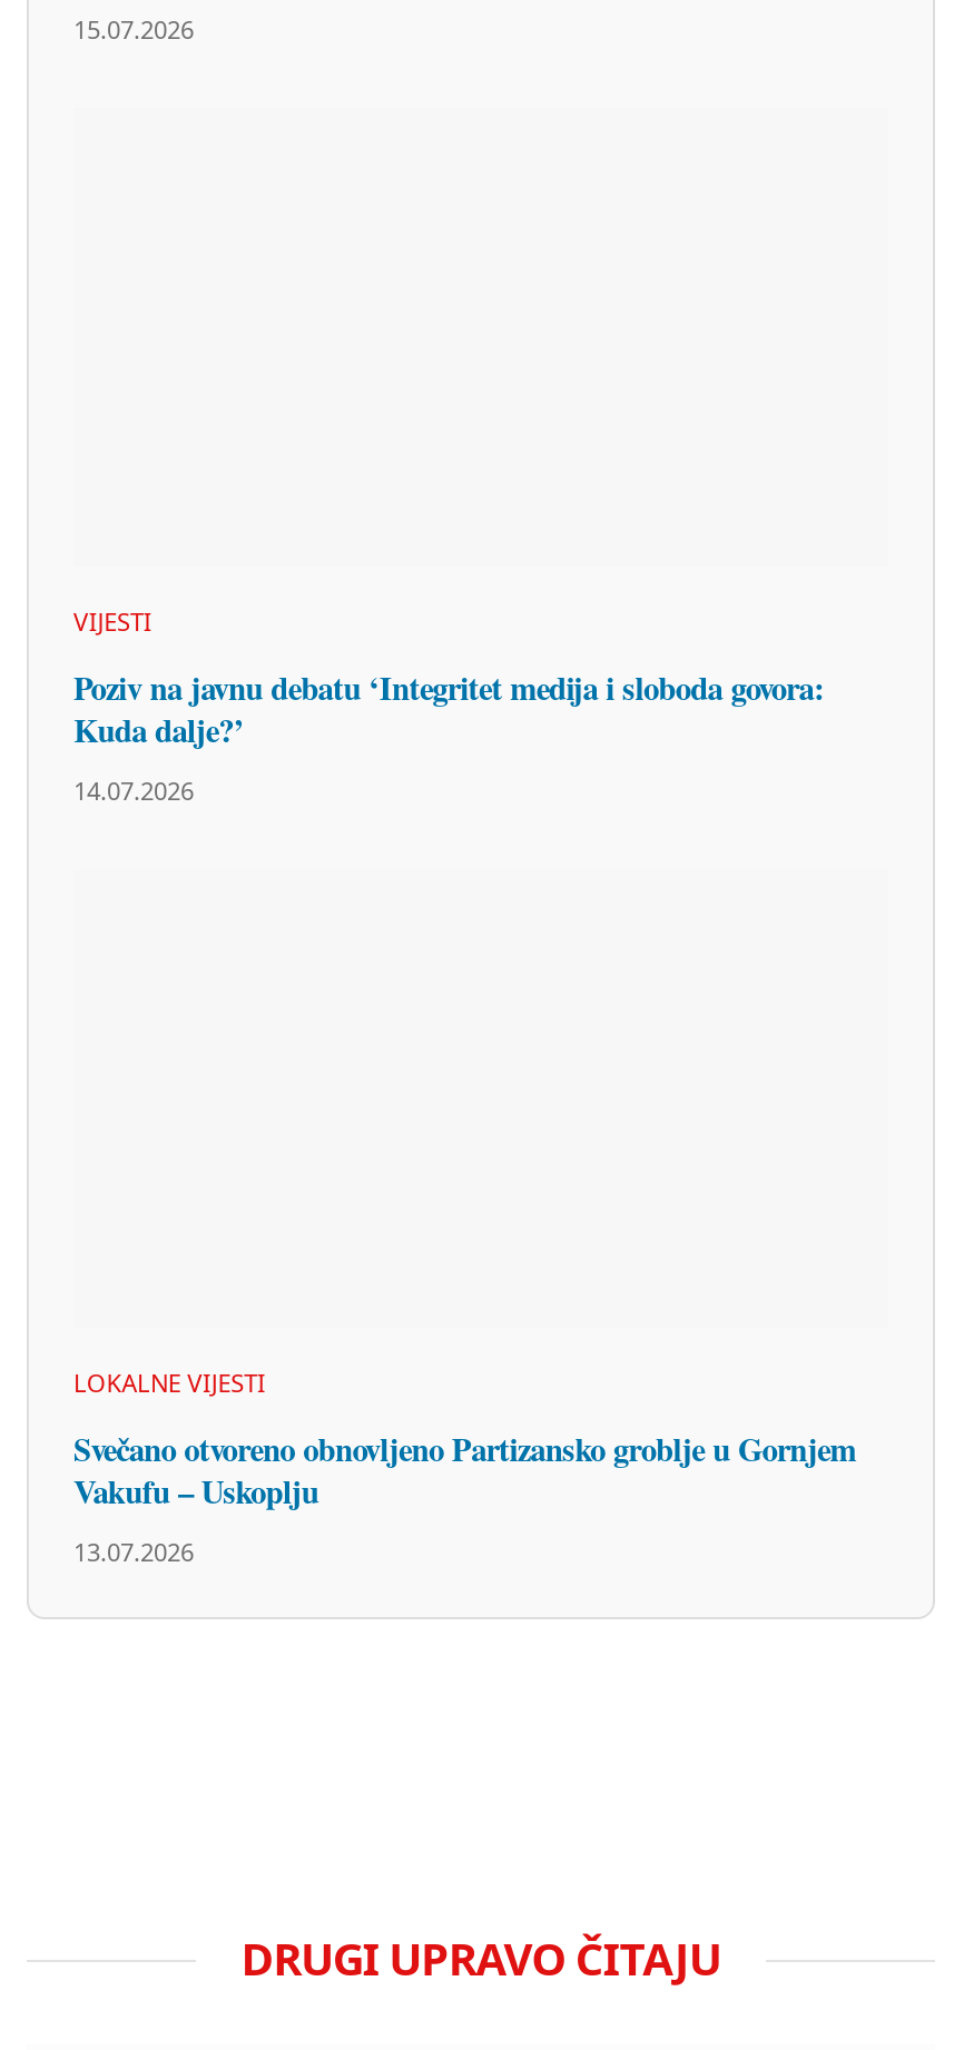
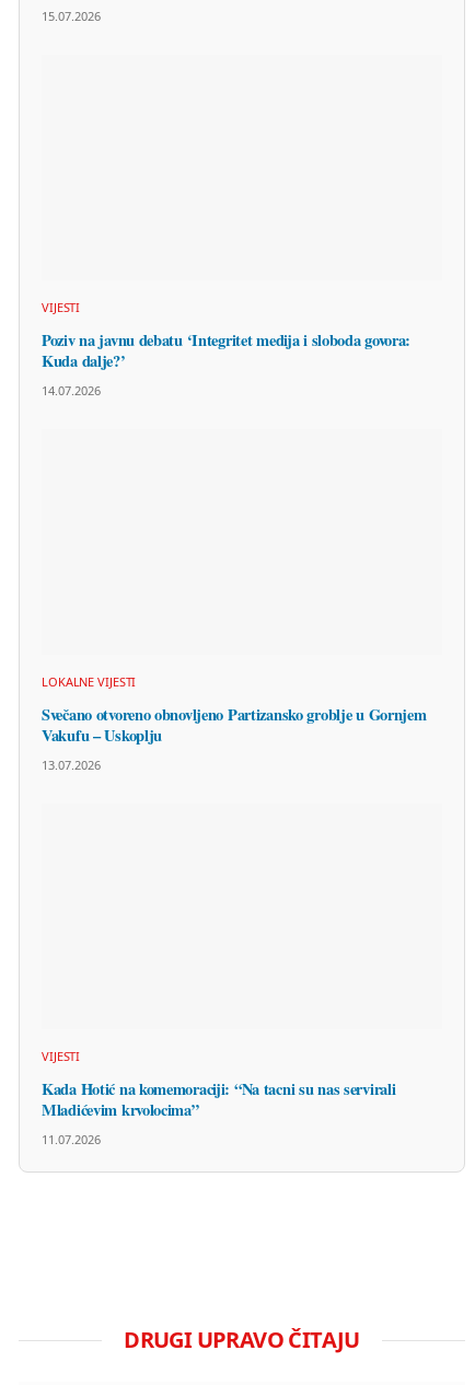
none -> [42,1048,395,1147] VIJESTI | Kada Hotić na komemoraciji: “Na tacni su nas servirali | Mladićevim krvolocima” | 11.07.2026

